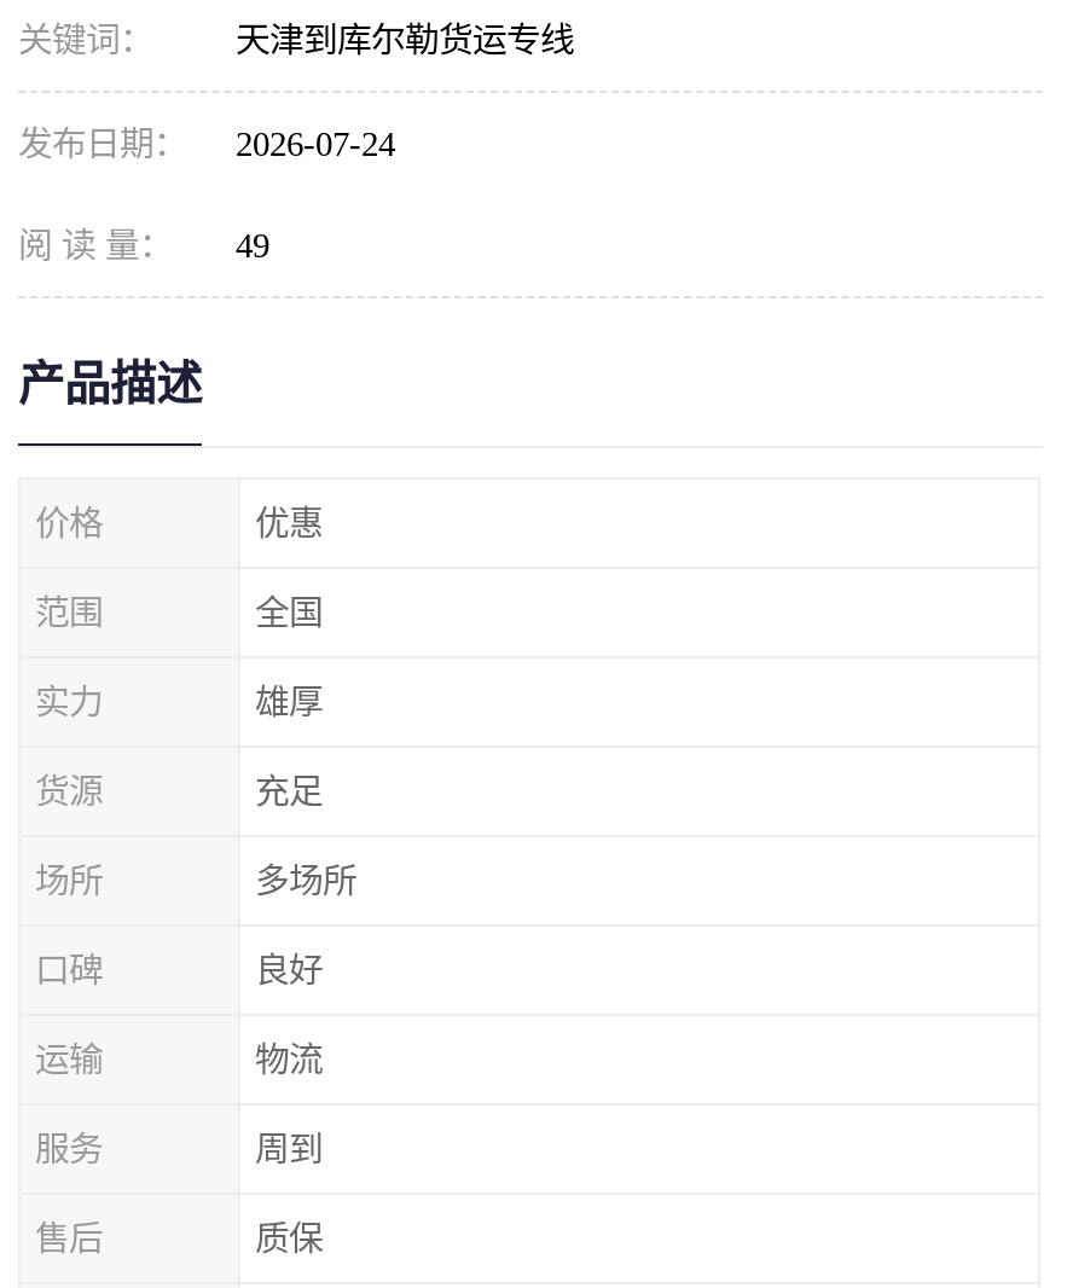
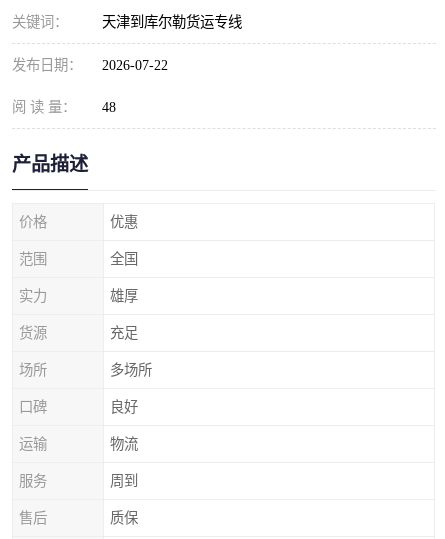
[18,124,395,163] 发布日期： 2026-07-24 -> [12,57,168,73] 发布日期： 2026-07-22
[18,226,269,265] 阅 读 量： 49 -> [12,99,116,115] 阅 读 量： 48

